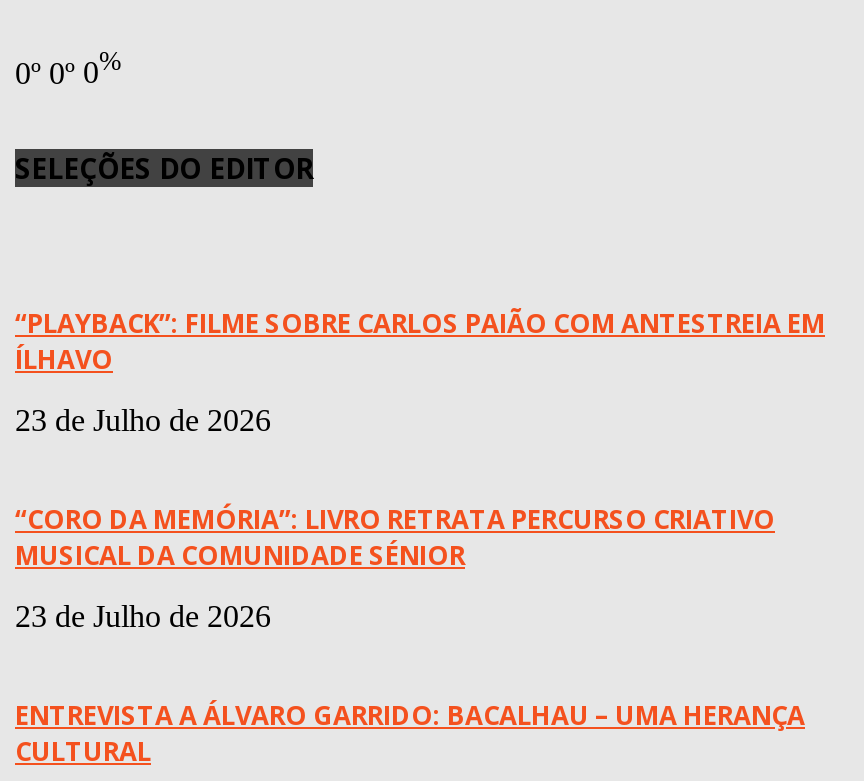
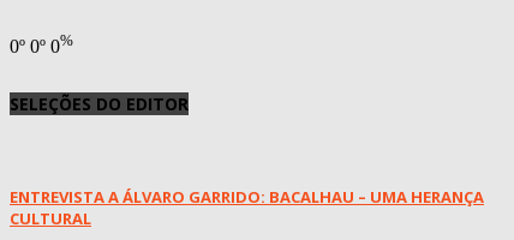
[15,305,825,633] “PLAYBACK”: FILME SOBRE CARLOS PAIÃO COM ANTESTREIA EM | ÍLHAVO | 23 de Julho de 2026 | “CORO DA MEMÓRIA”: LIVRO RETRATA PERCURSO CRIATIVO | MUSICAL DA COMUNIDADE SÉNIOR | 23 de Julho de 2026 -> none

